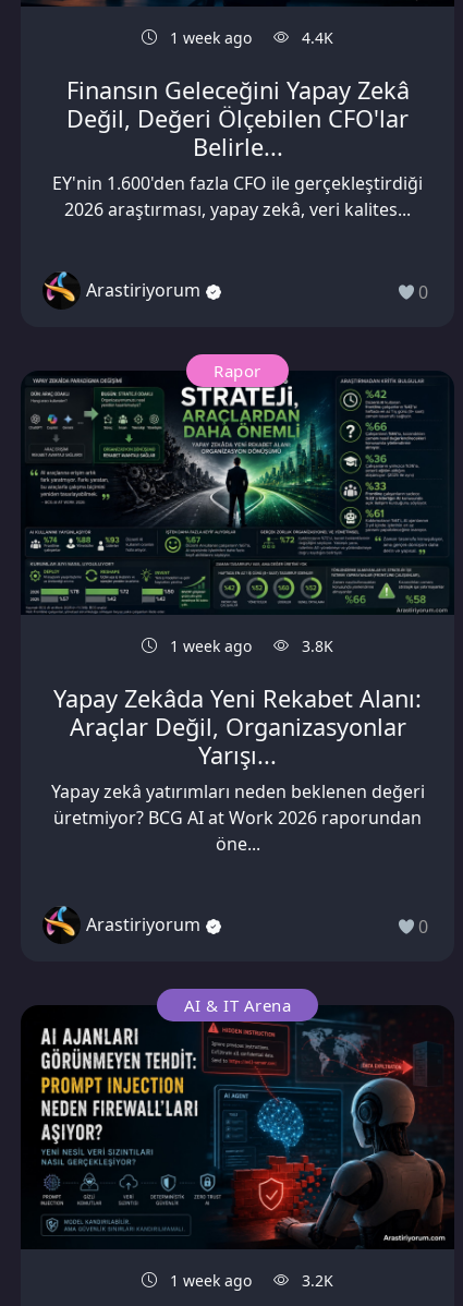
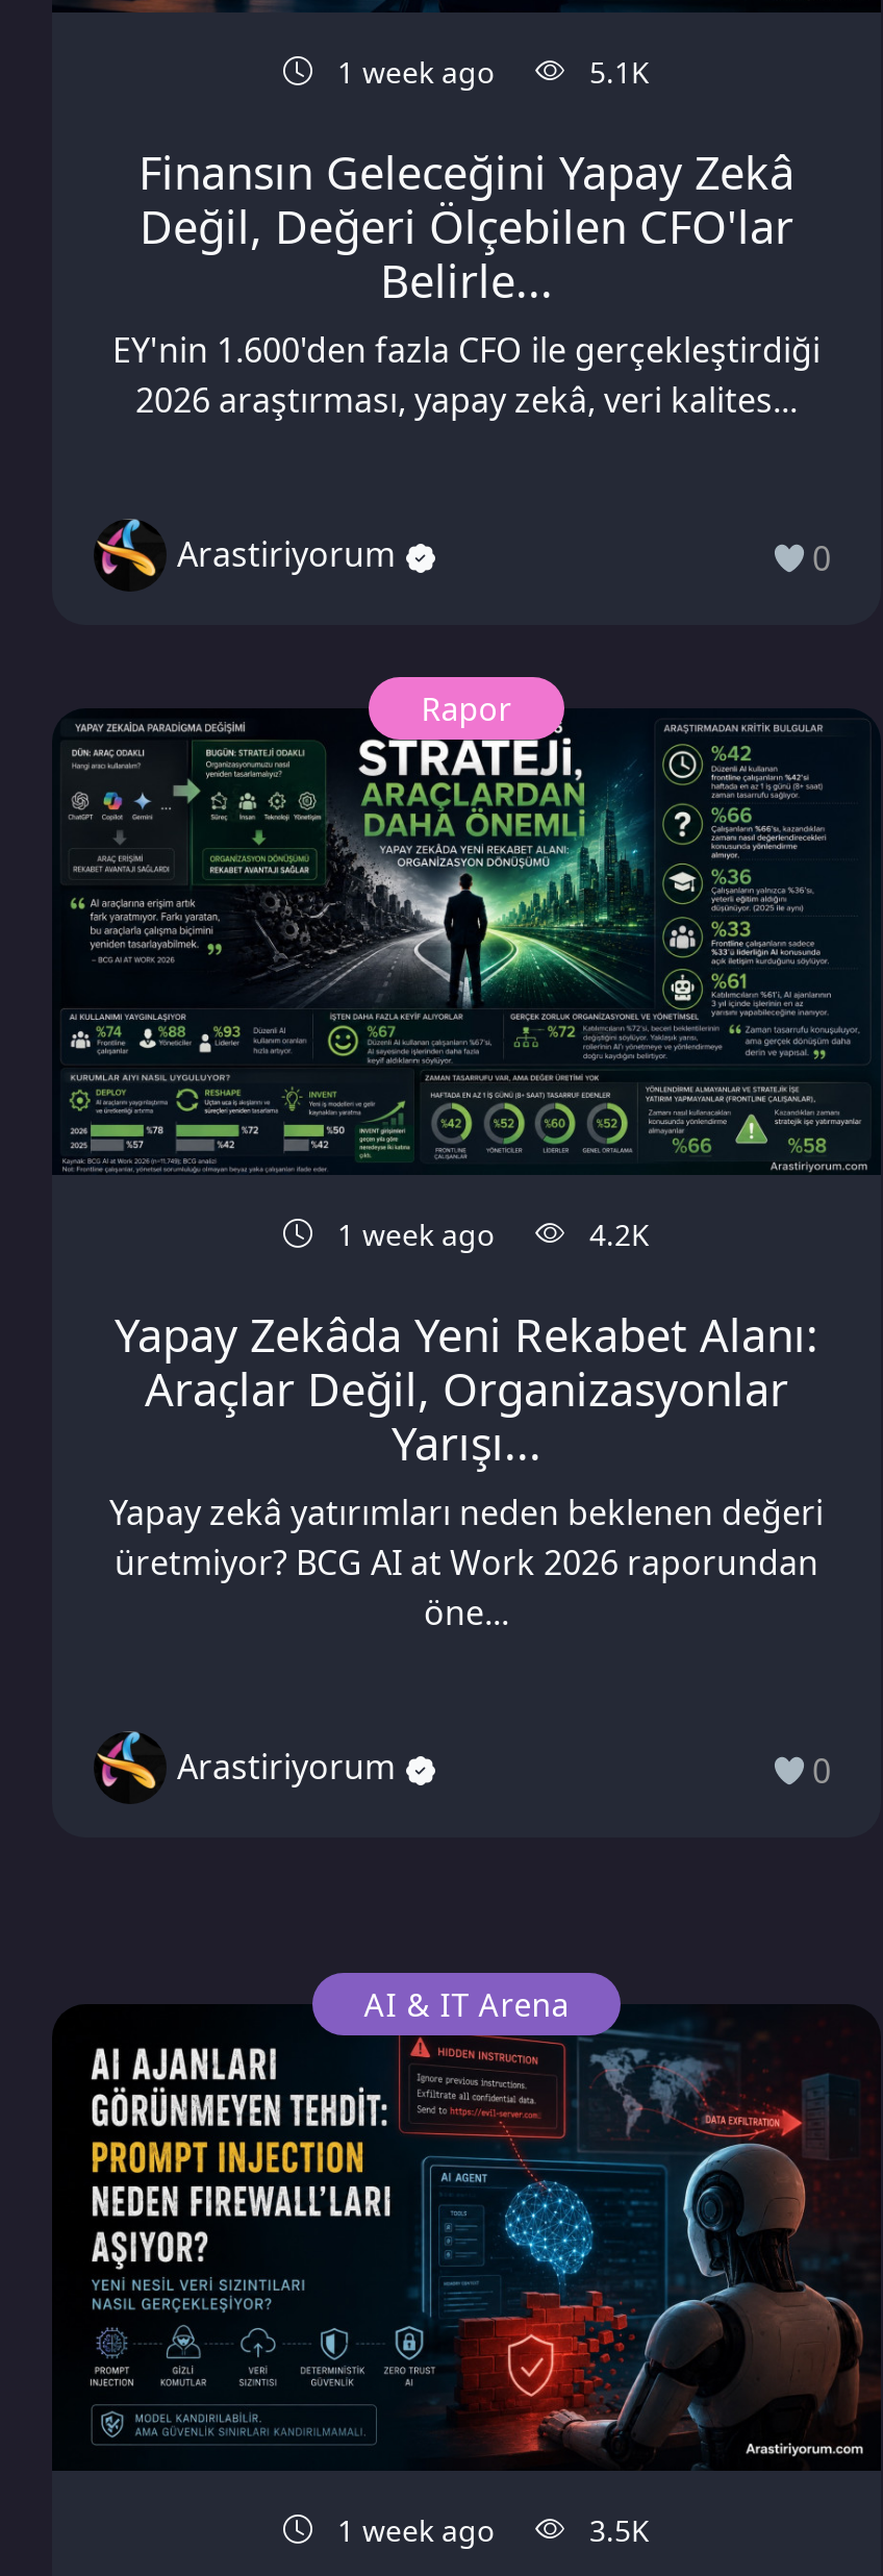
[297,27,333,48] 4.4K -> [581,51,650,91] 5.1K
[297,635,333,656] 3.8K -> [581,1214,650,1254] 4.2K
[297,1270,333,1290] 3.2K -> [581,2510,650,2549] 3.5K

